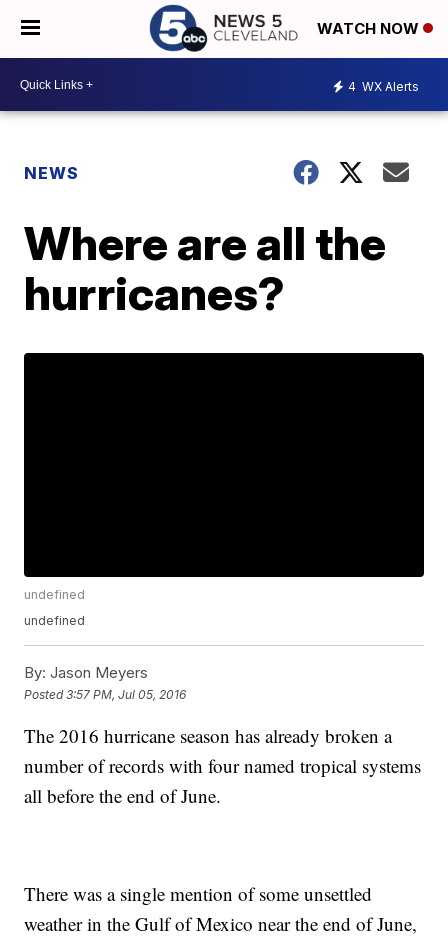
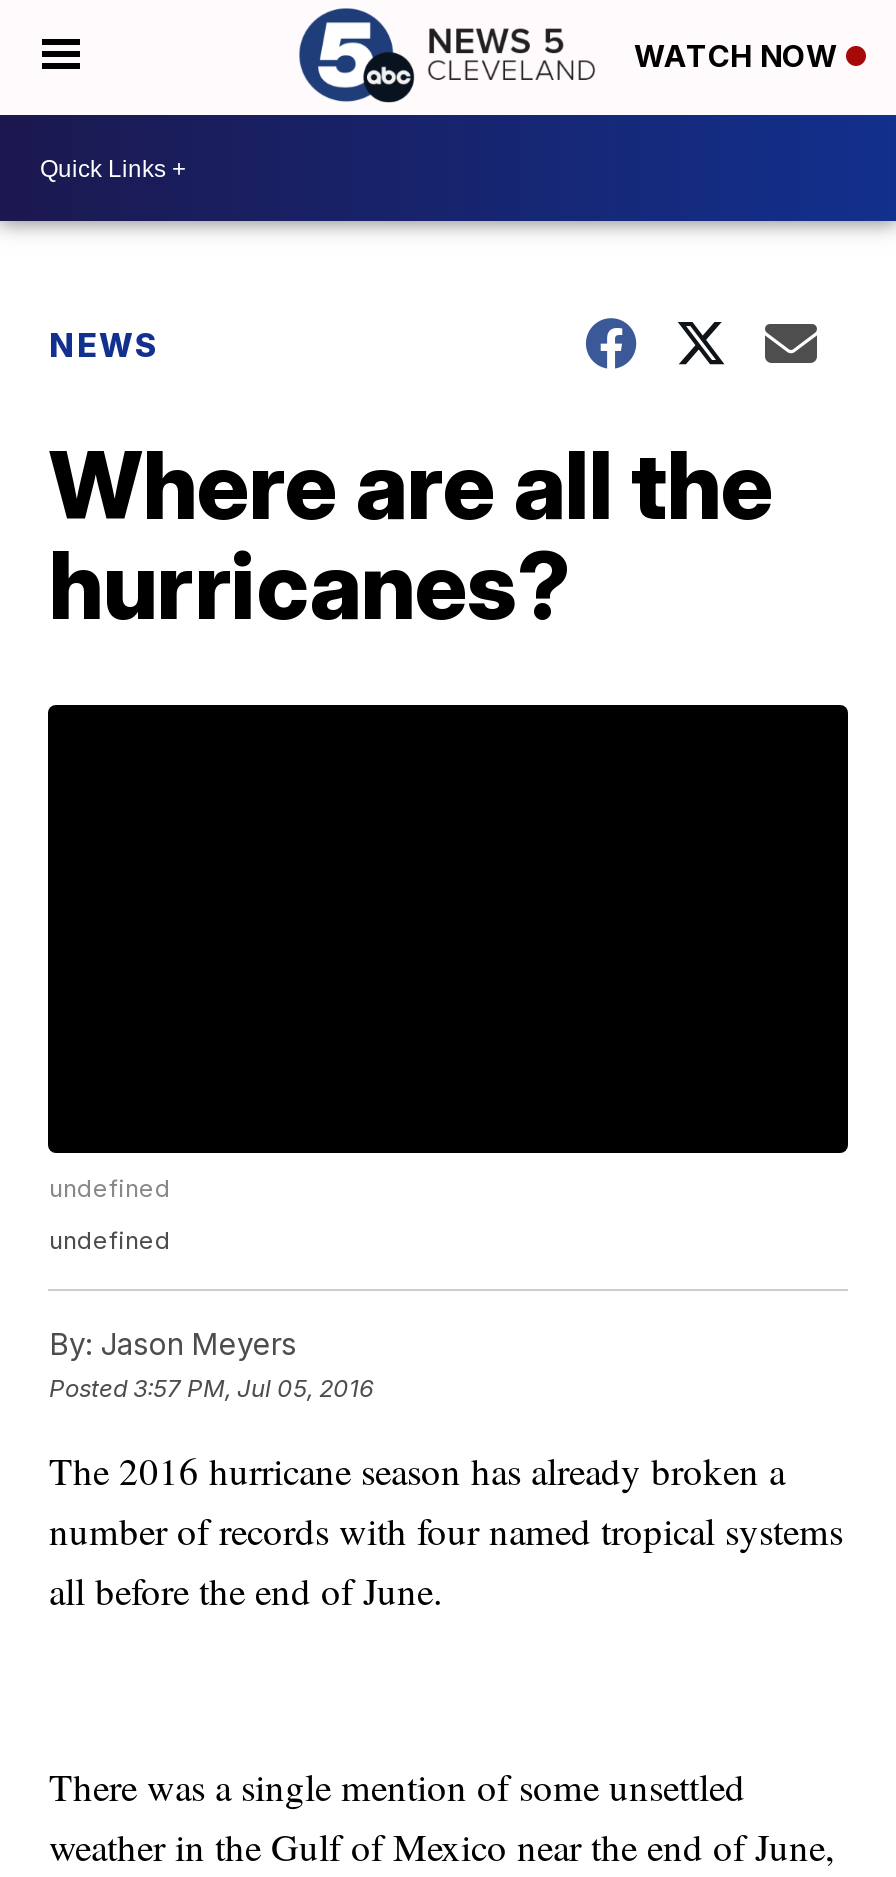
[348,78,419,93] 4 WX Alerts -> none

